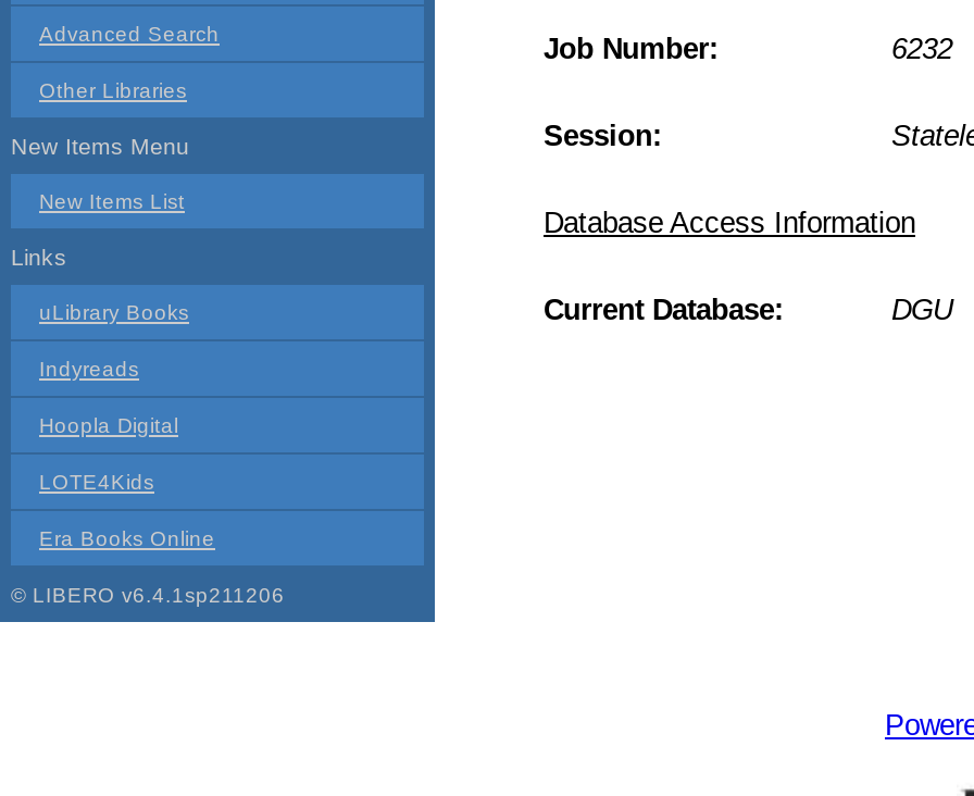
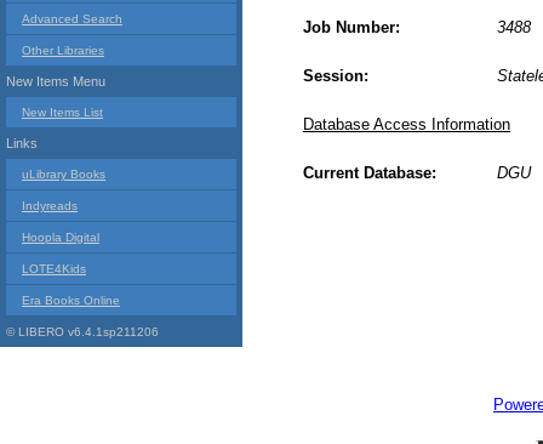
[891,33,952,65] 6232 -> [497,18,531,36] 3488

